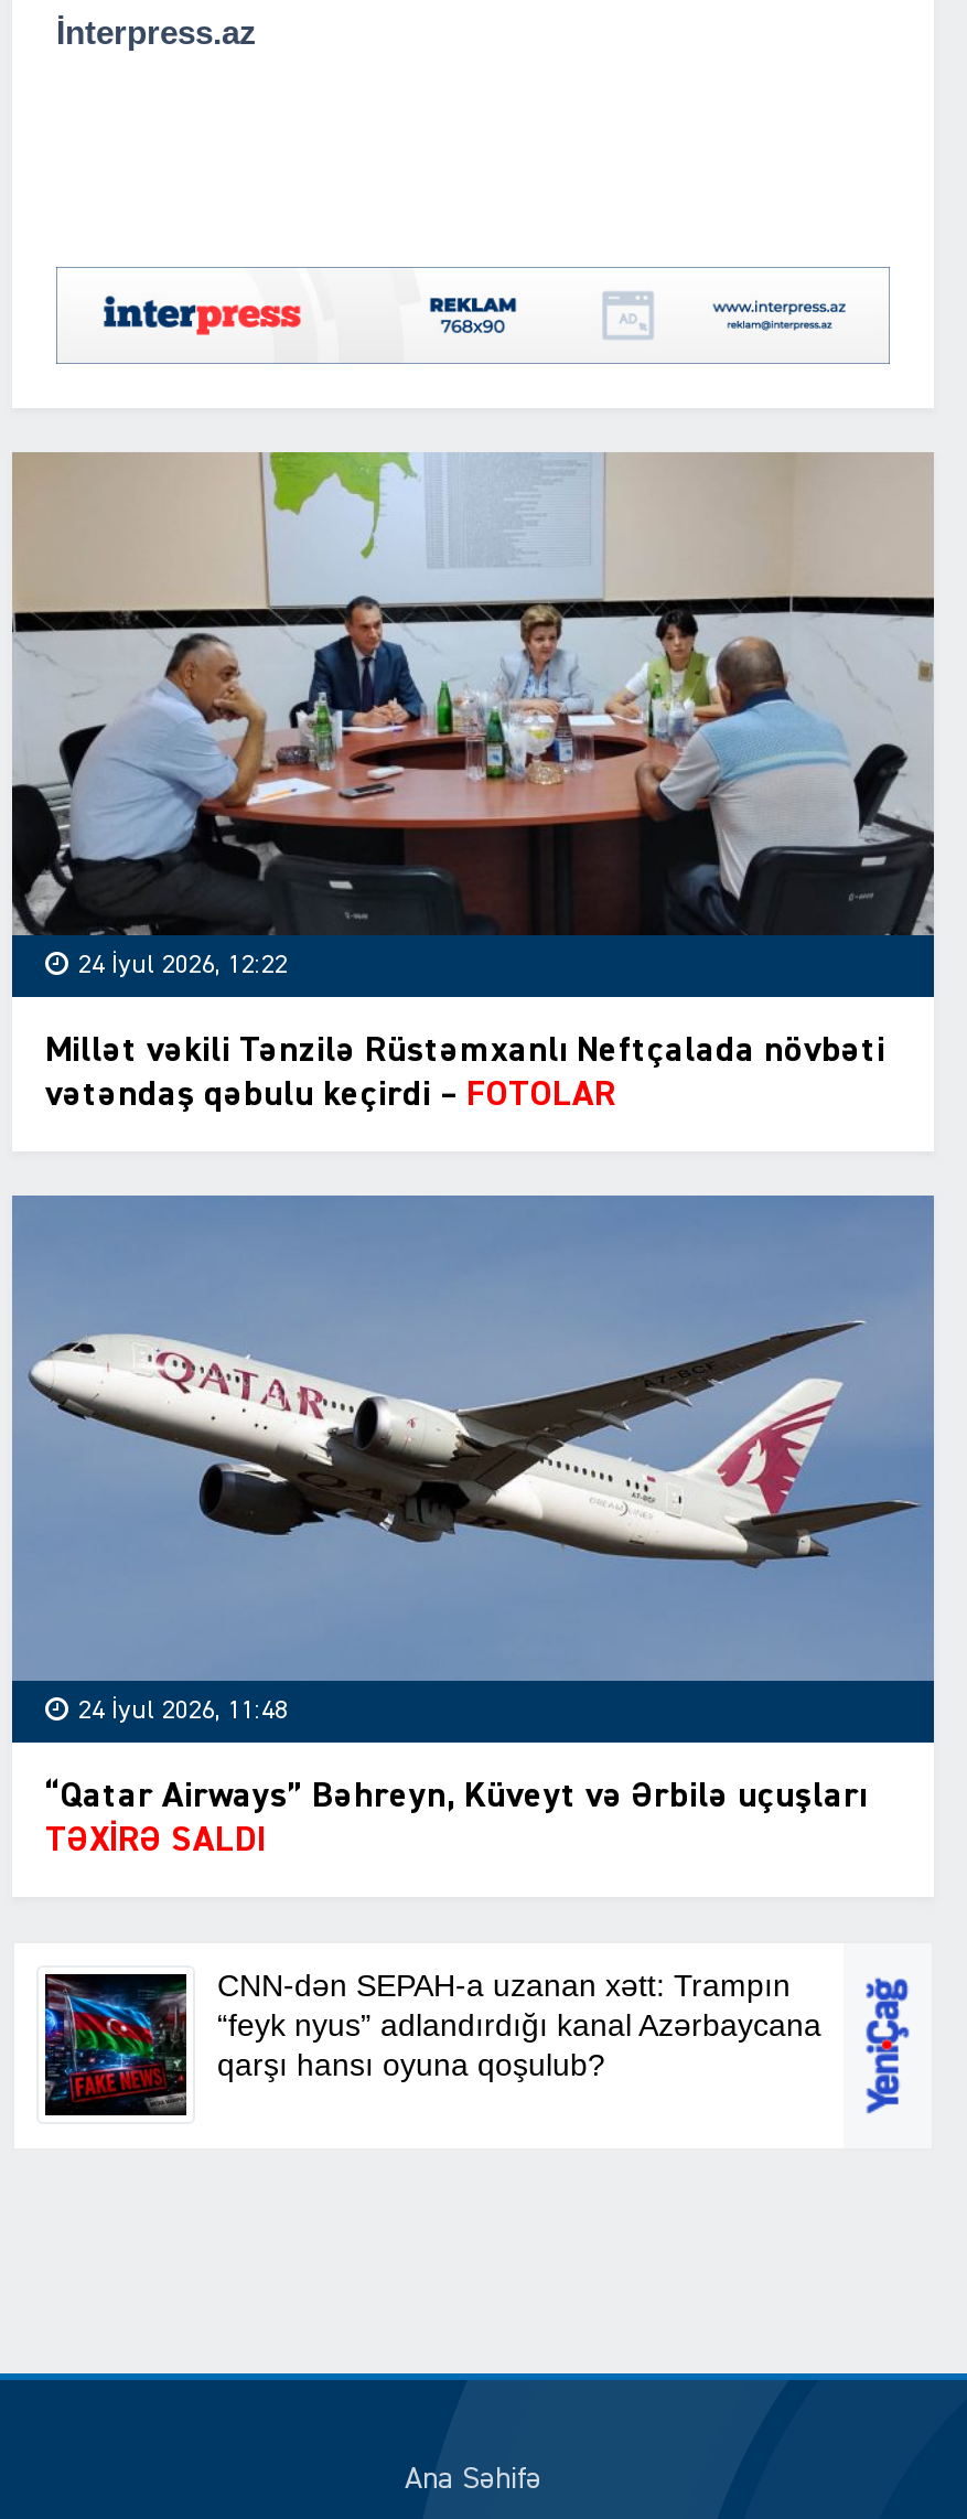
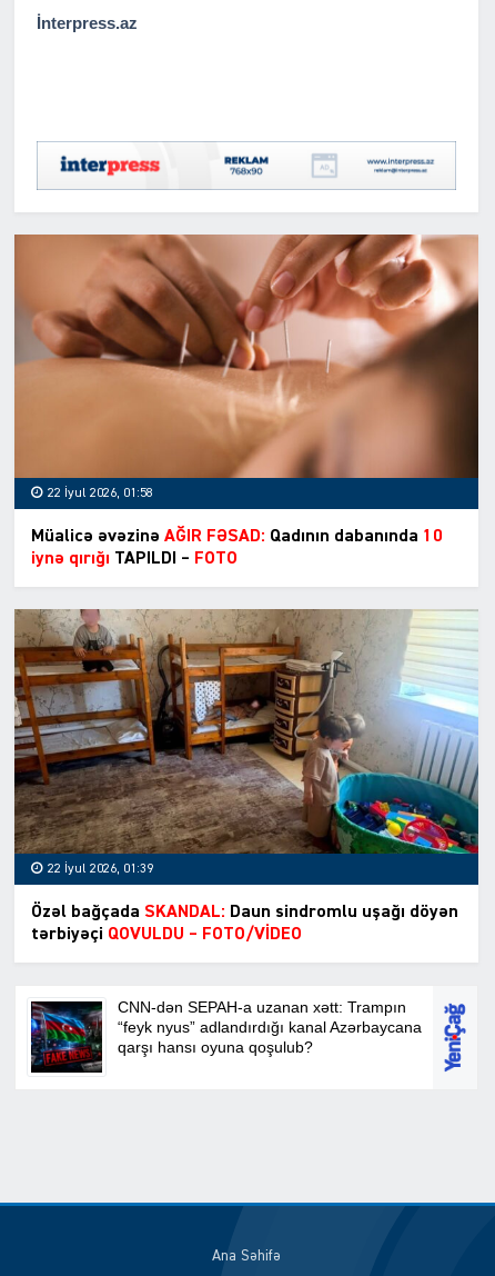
[10,452,934,980] [image] | 24 İyul 2026, 12:22 -> [13,233,479,501] [image] | 22 İyul 2026, 01:58
[45,1035,885,1115] Millət vəkili Tənzilə Rüstəmxanlı Neftçalada növbəti | vətəndaş qəbulu keçirdi – FOTOLAR -> [31,528,443,568] Müalicə əvəzinə AĞIR FƏSAD: Qadının dabanında 10 | iynə qırığı TAPILDI – FOTO
[12,1193,936,1724] [image] | 24 İyul 2026, 11:48 -> [13,608,479,876] [image] | 22 İyul 2026, 01:39
[45,1780,868,1859] “Qatar Airways” Bəhreyn, Küveyt və Ərbilə uçuşları | TƏXİRƏ SALDI -> [31,903,458,943] Özəl bağçada SKANDAL: Daun sindromlu uşağı döyən | tərbiyəçi QOVULDU – FOTO/VİDEO

